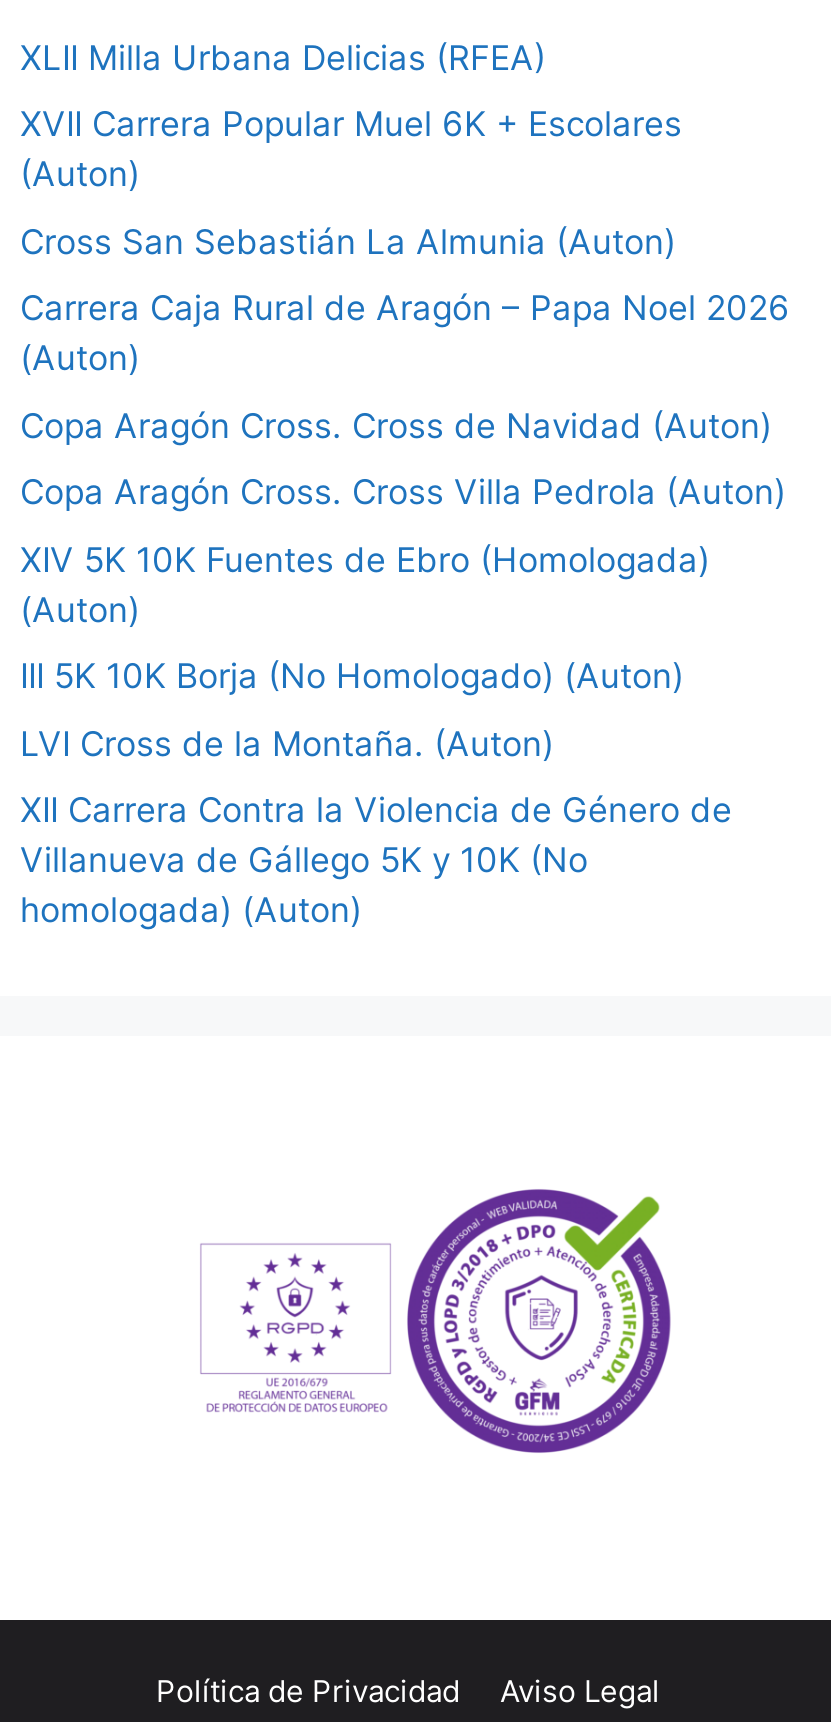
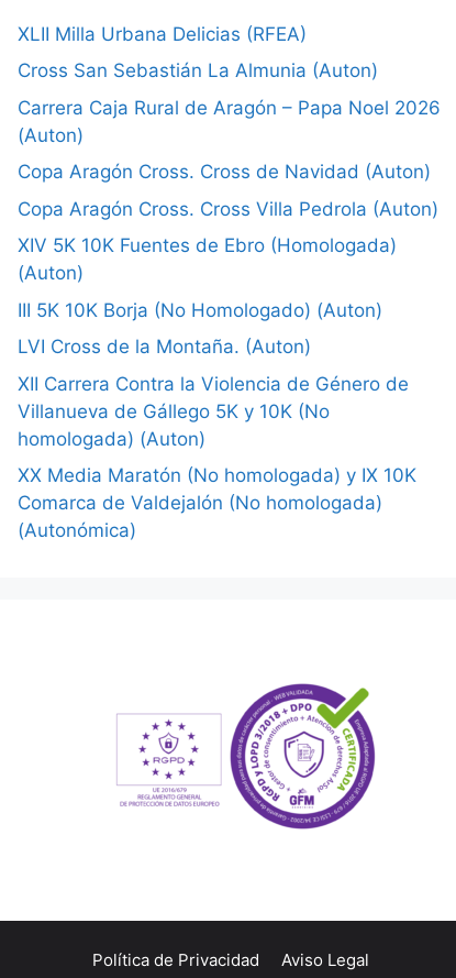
[20,105,682,195] XVII Carrera Popular Muel 6K + Escolares | (Auton) -> none
moved [20,222,790,931] -> [18,60,441,450]: Cross San Sebastián La Almunia (Auton) | Carrera Caja Rural de Aragón – Papa Noel 2026 | (Auton) | ... | Villanueva de Gállego 5K y 10K (No | homologada) (Auton)
none -> [18,465,416,542] XX Media Maratón (No homologada) y IX 10K | Comarca de Valdejalón (No homologada) | (Autonómica)

